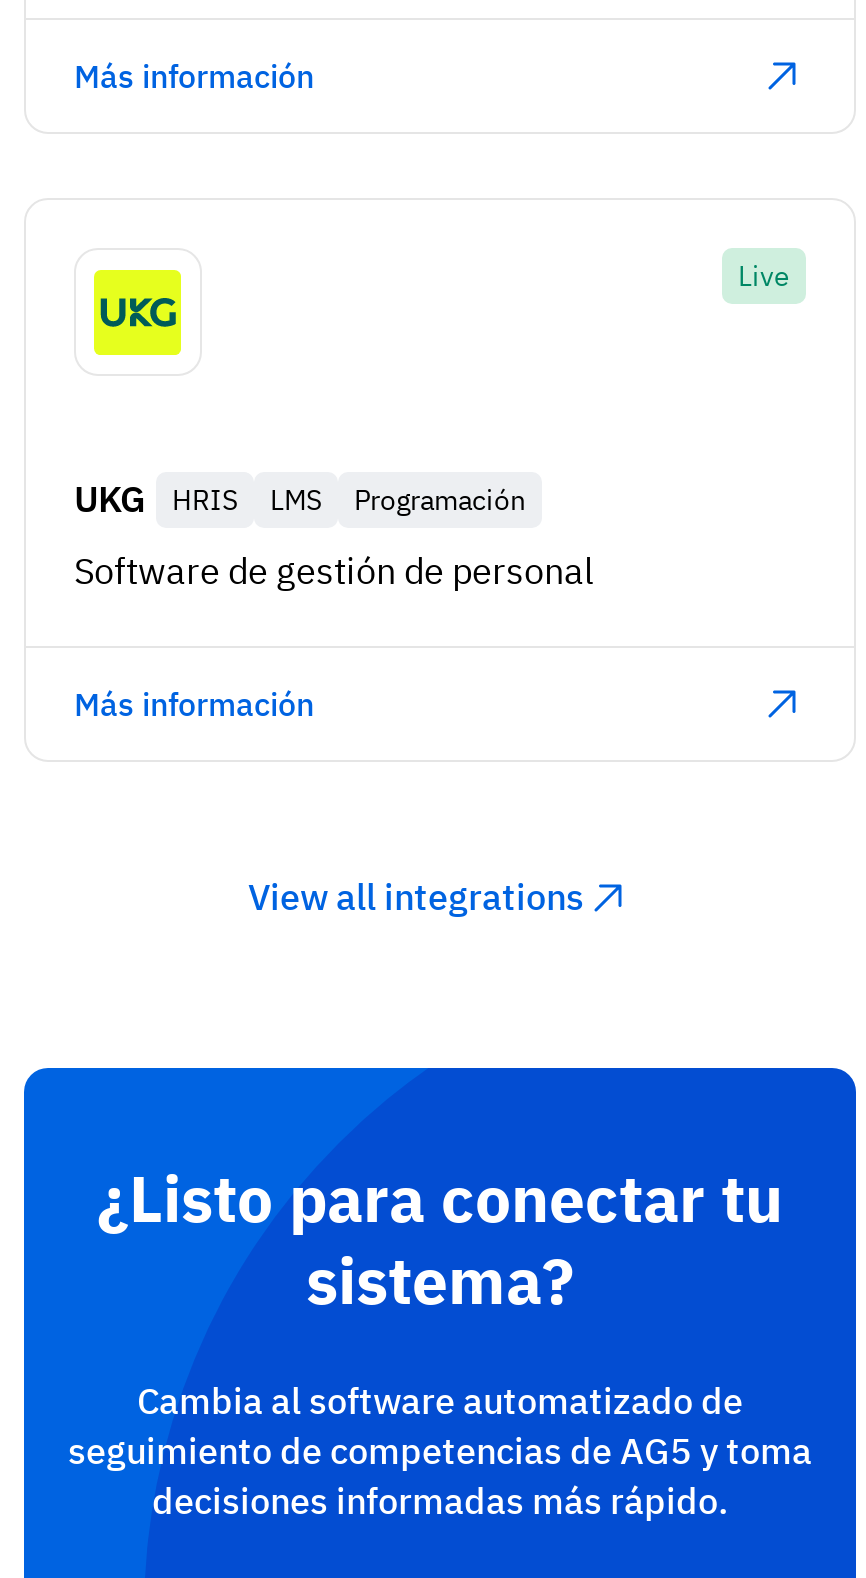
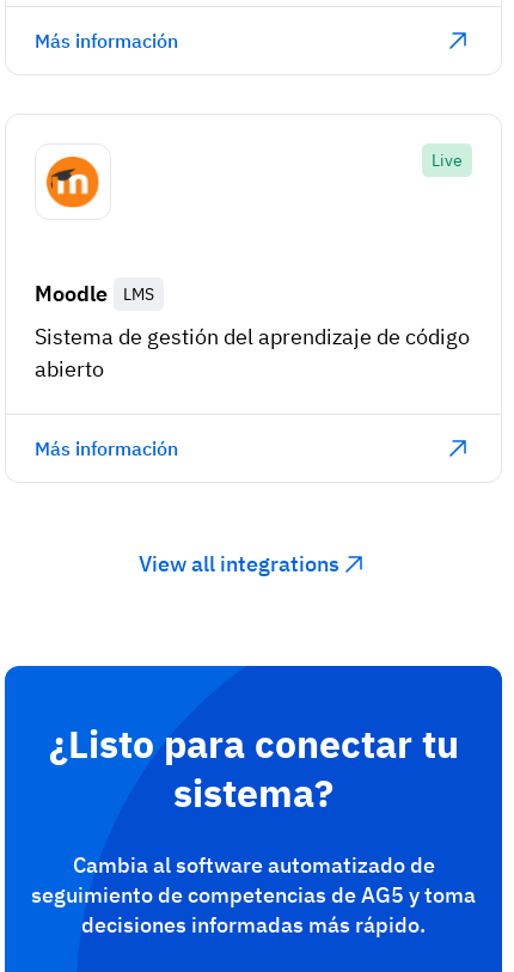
[92,268,184,358] [image] -> [45,155,99,208] [image]
[74,477,238,523] UKG | HRIS -> [35,280,108,308] Moodle
[74,483,594,595] Programación | Software de gestión de personal -> [35,323,470,383] Sistema de gestión del aprendizaje de código | abierto

